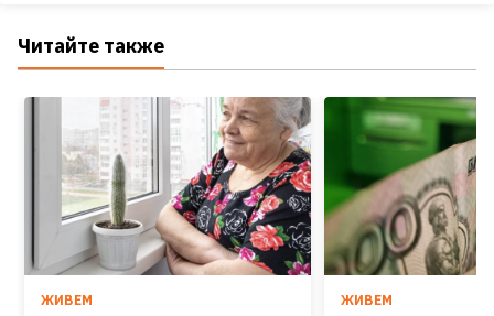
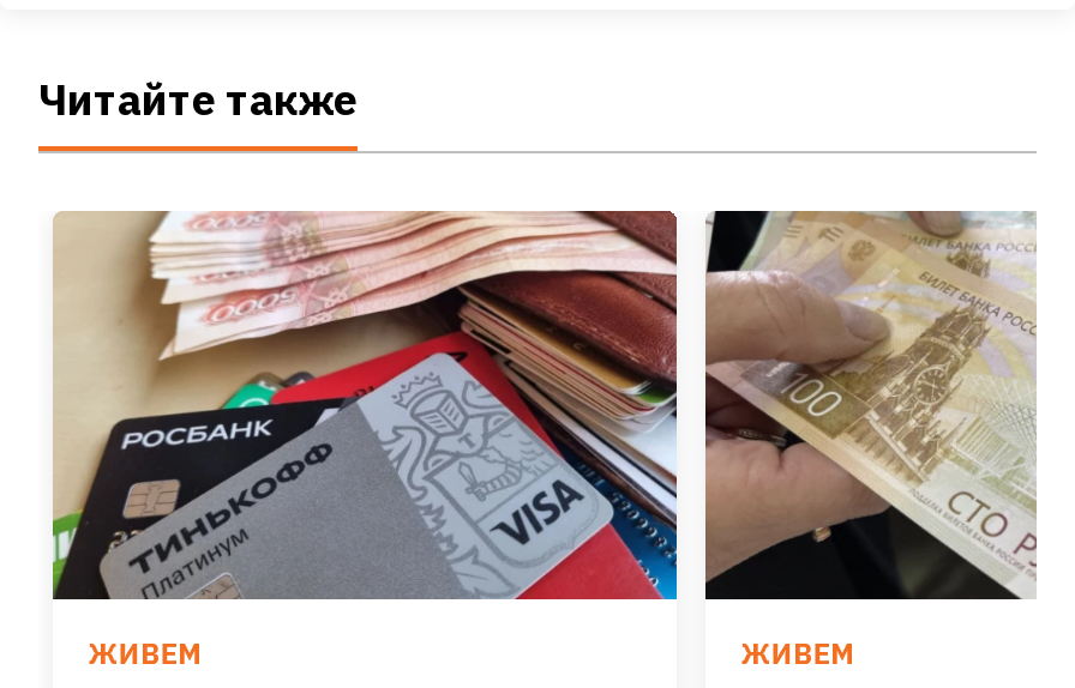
[25,97,312,276] [image] -> [53,209,679,602] [image]
[323,96,477,276] [image] -> [703,209,1037,602] [image]

